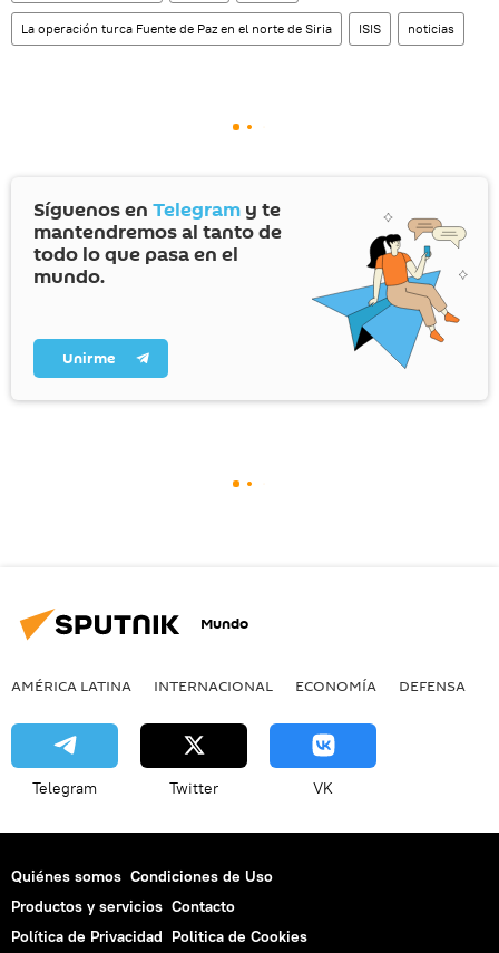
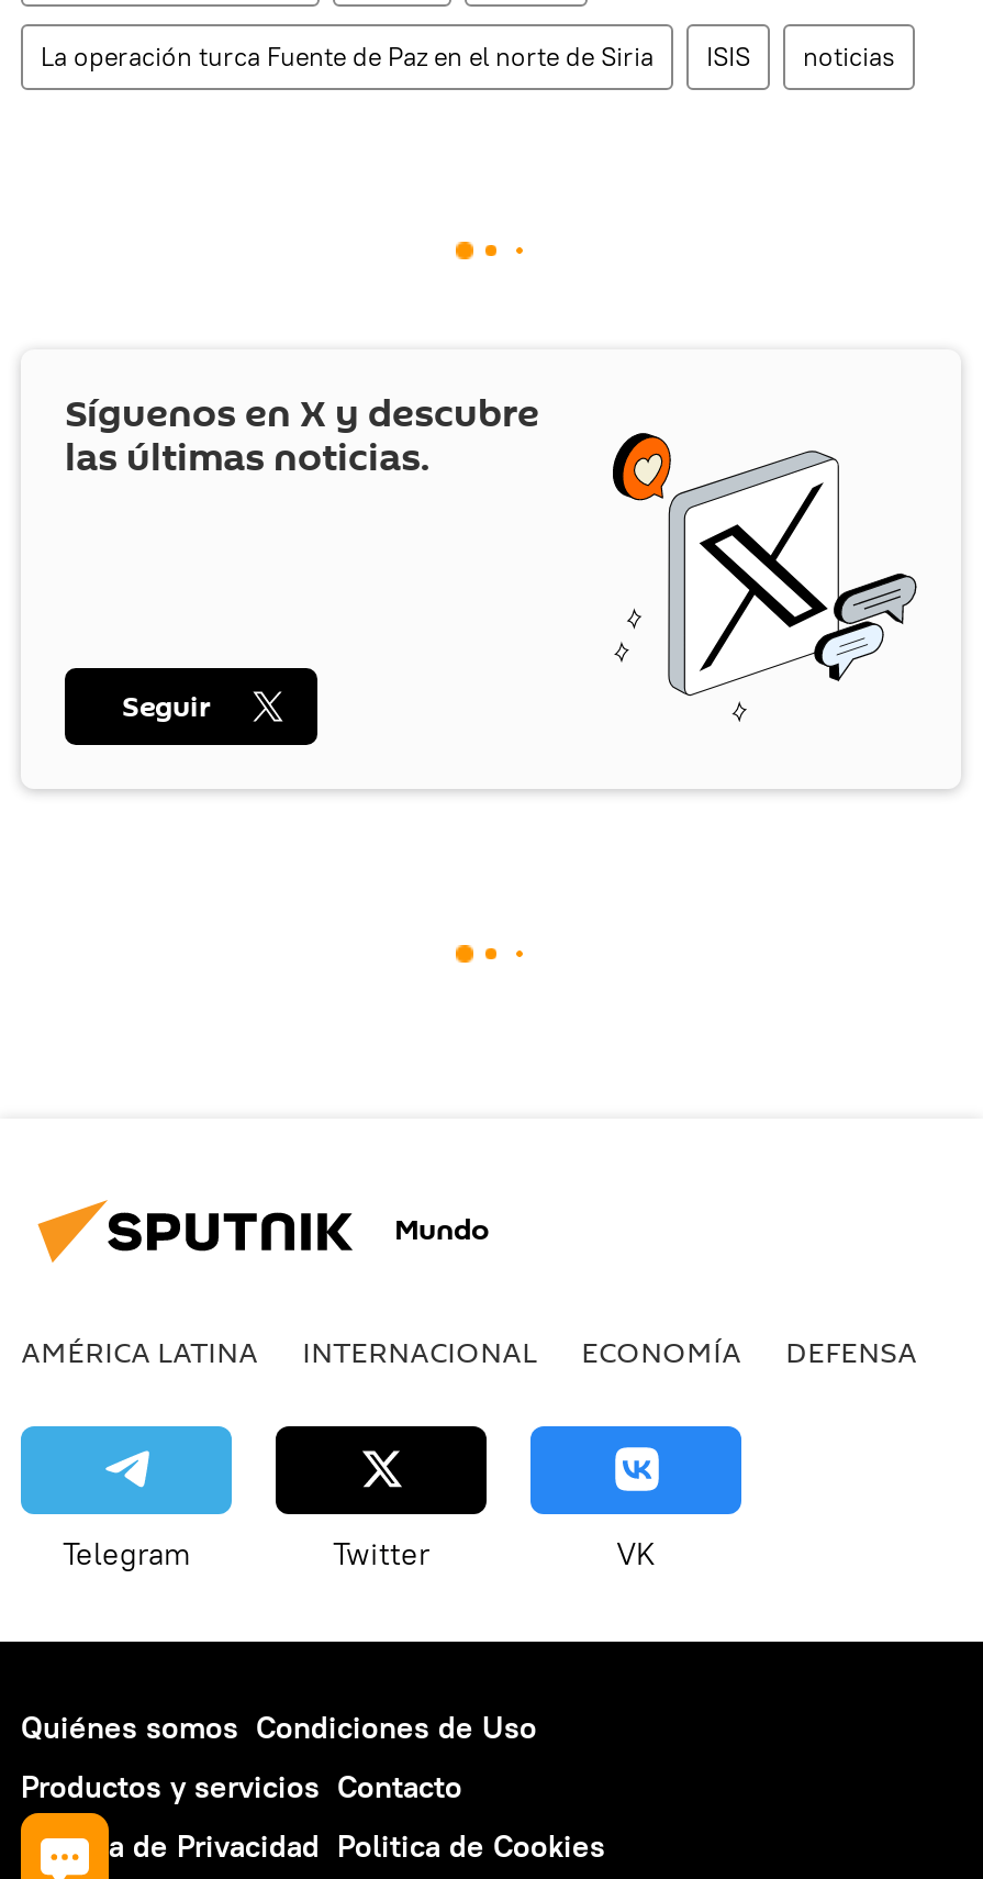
[33,196,467,369] [image] | Síguenos en Telegram y te | mantendremos al tanto de | todo lo que pasa en el | mundo. -> [65,386,919,725] [image] | Síguenos en X y descubre | las últimas noticias.
[62,348,115,369] Unirme -> [122,685,212,727] Seguir

